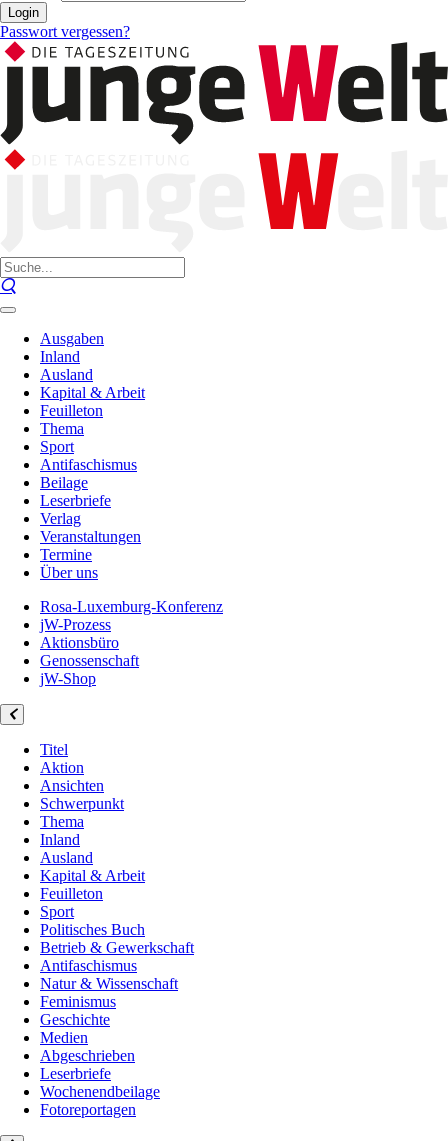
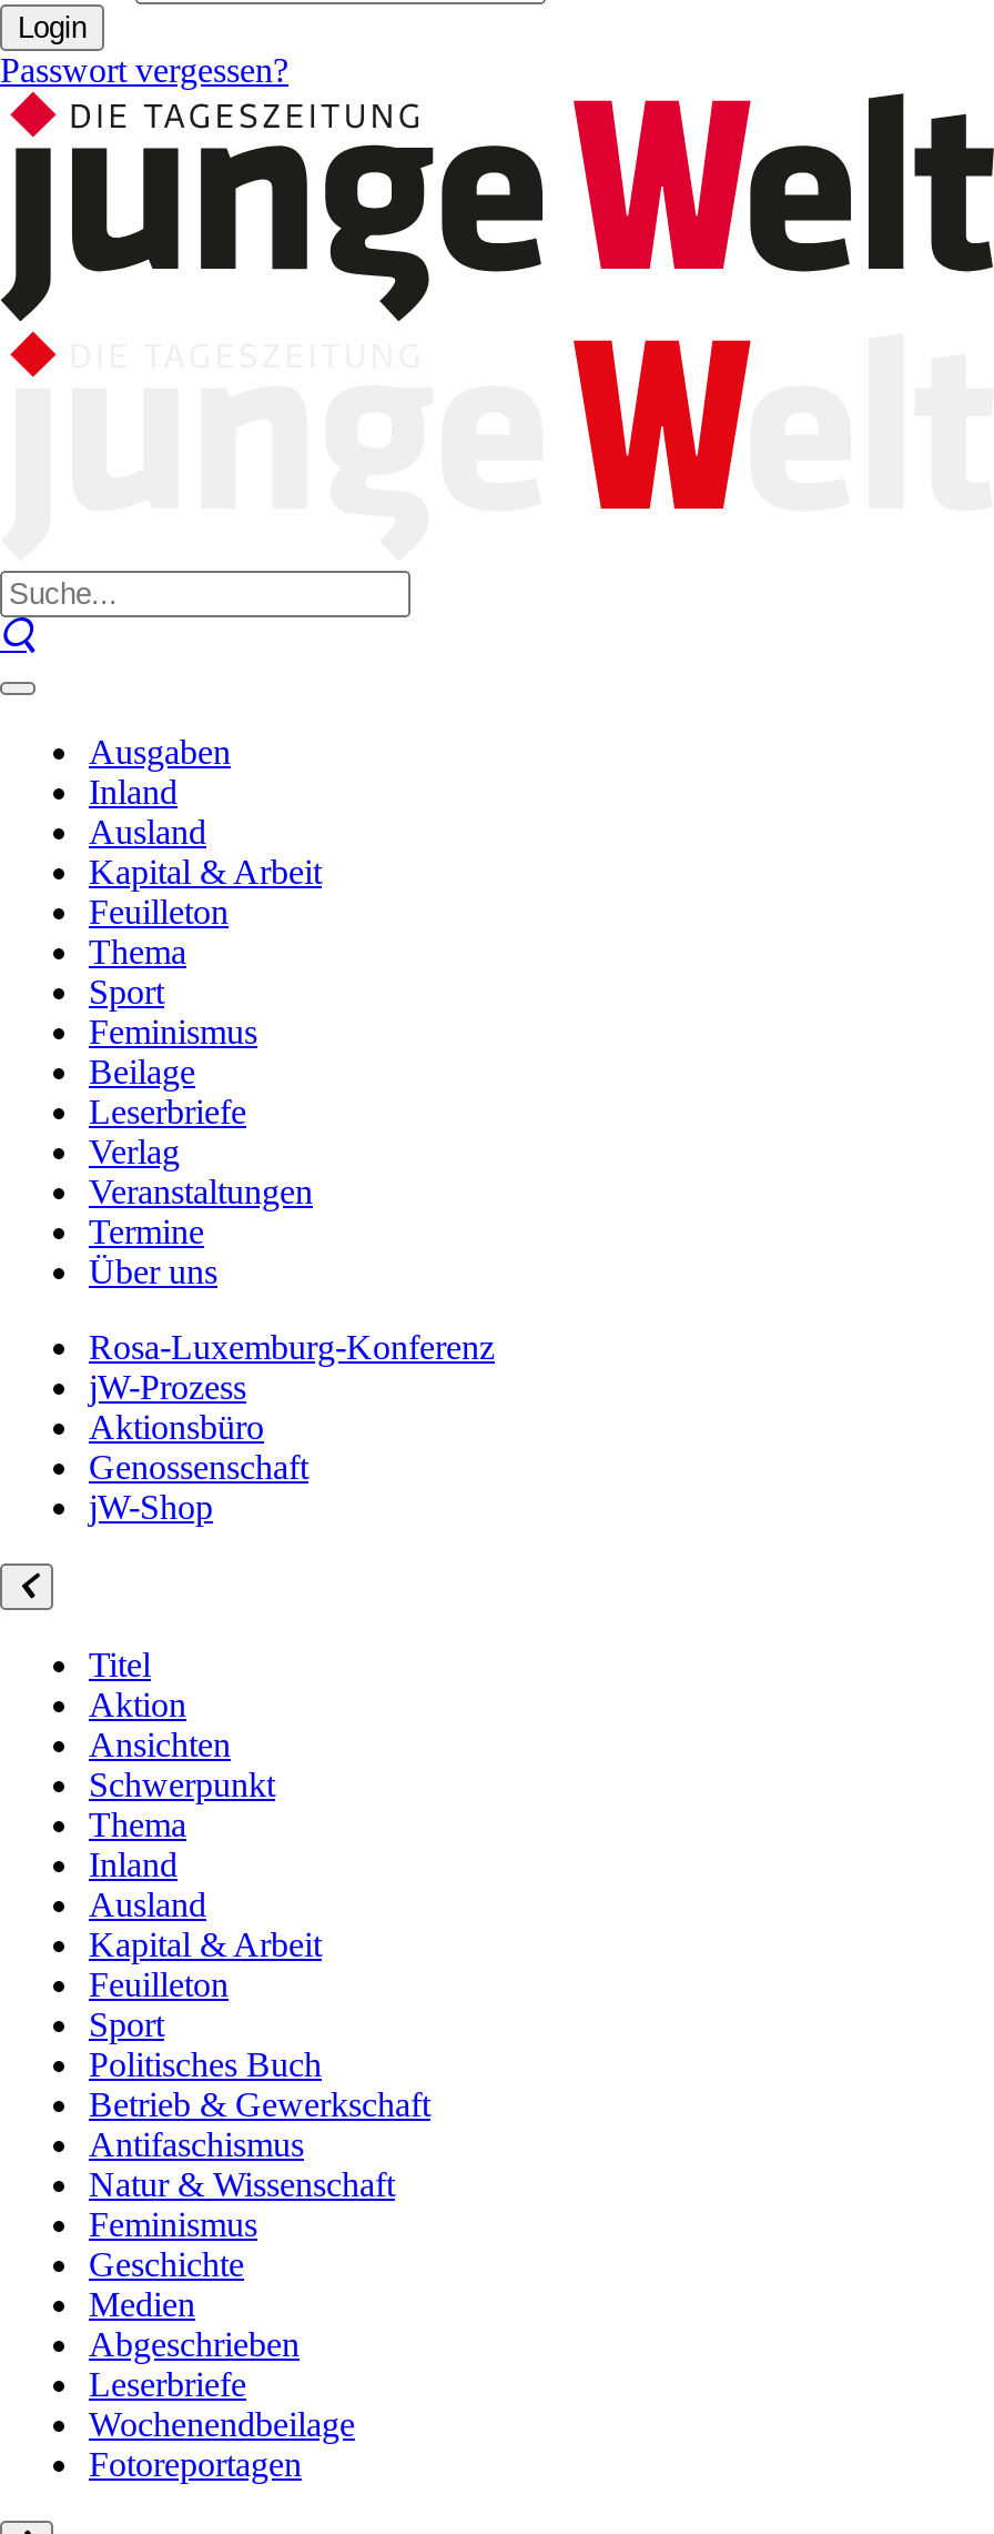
[40,456,137,473] Antifaschismus -> [89,1013,257,1050] Feminismus

